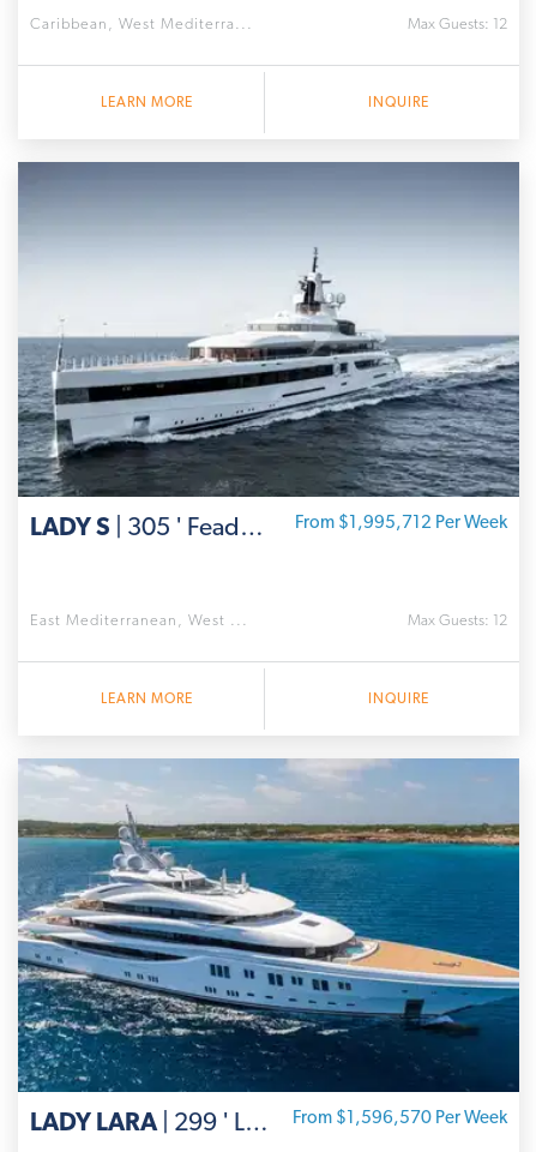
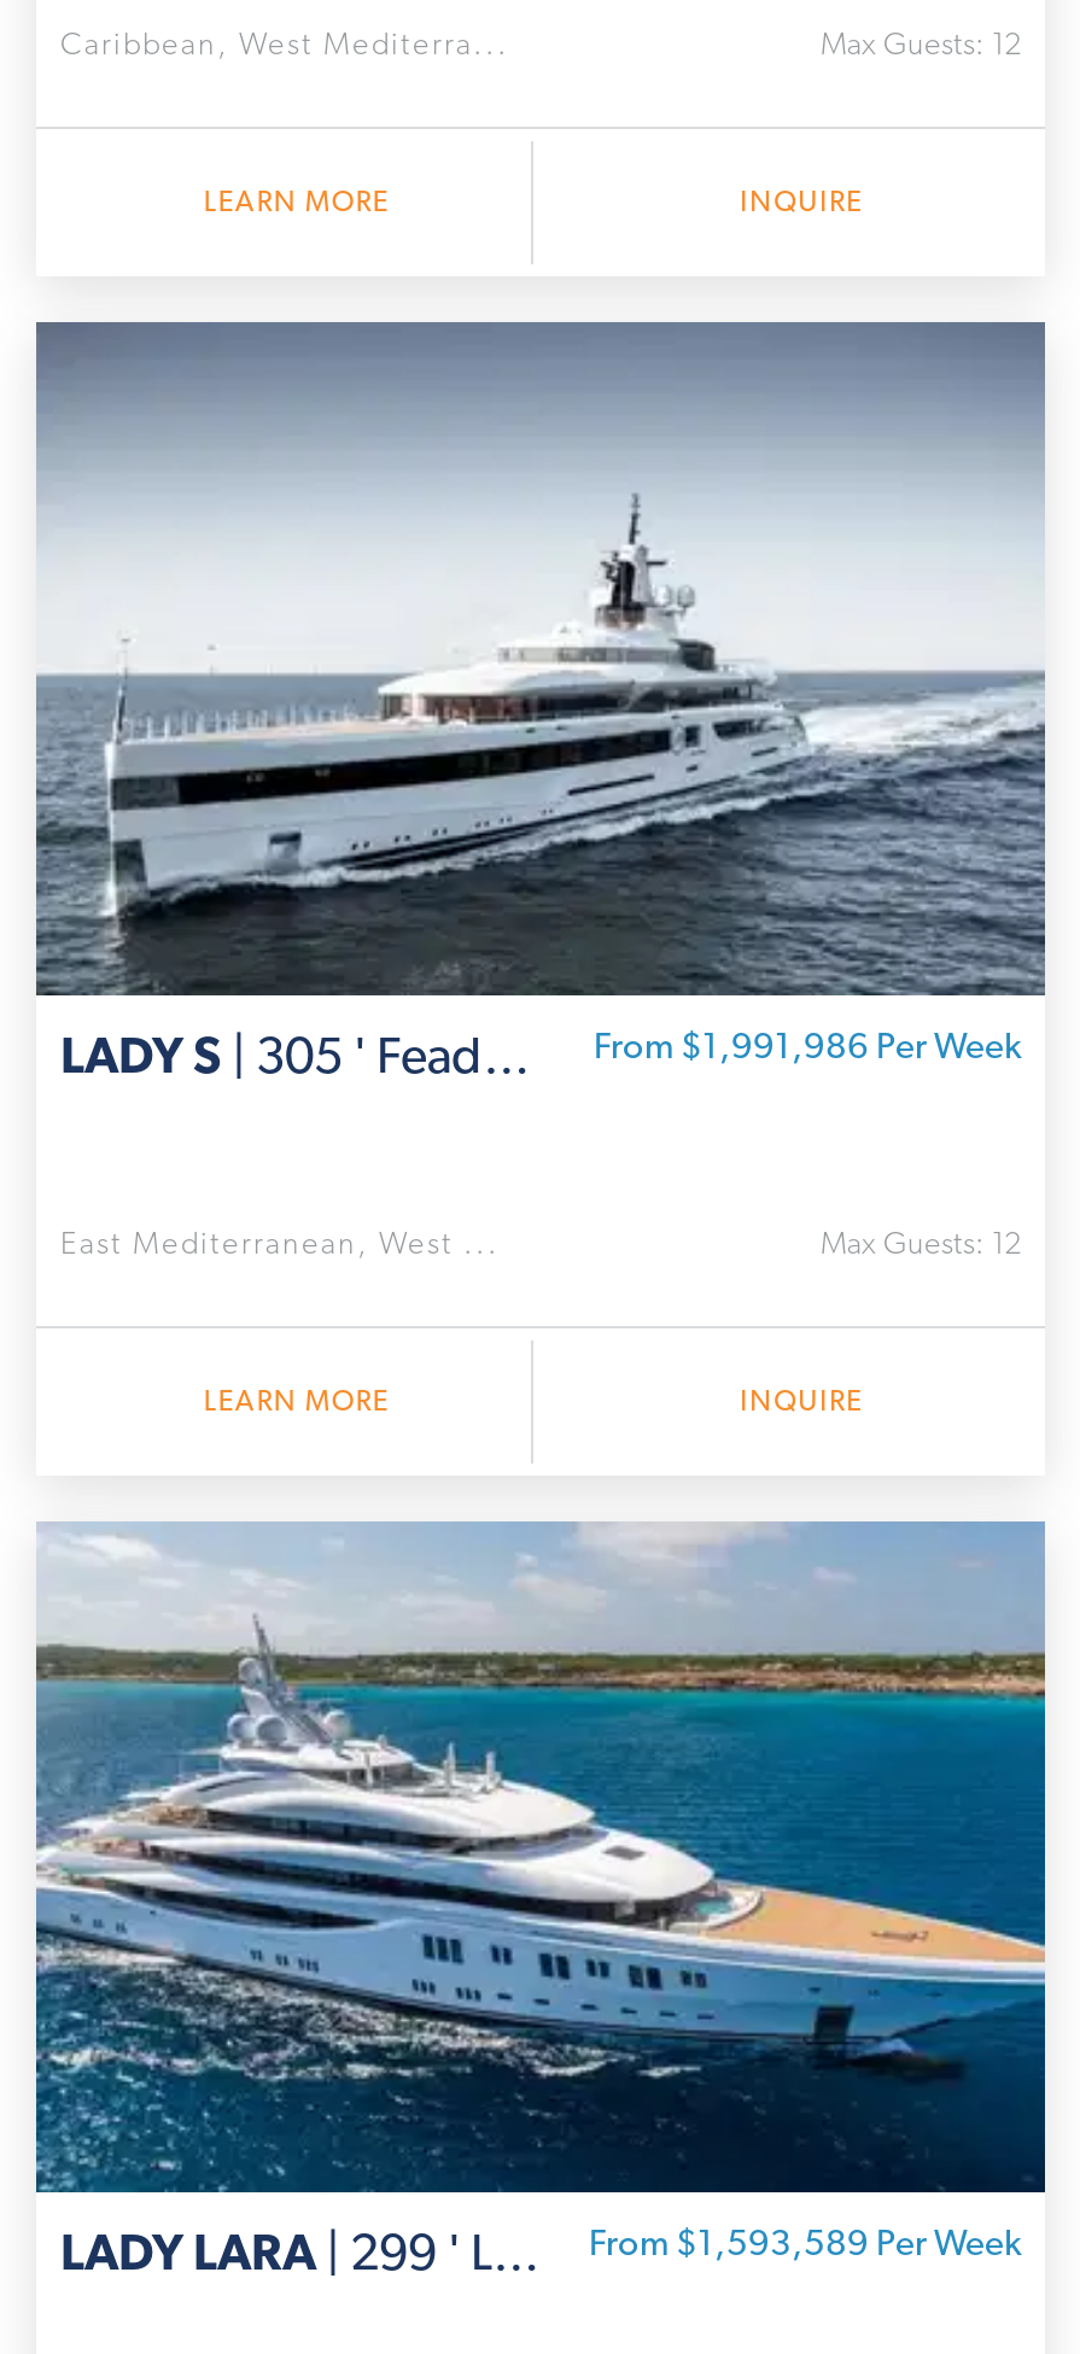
[295,511,507,532] From $1,995,712 Per Week -> [594,1023,1021,1067] From $1,991,986 Per Week
[293,1107,507,1128] From $1,596,570 Per Week -> [589,2222,1021,2265] From $1,593,589 Per Week

